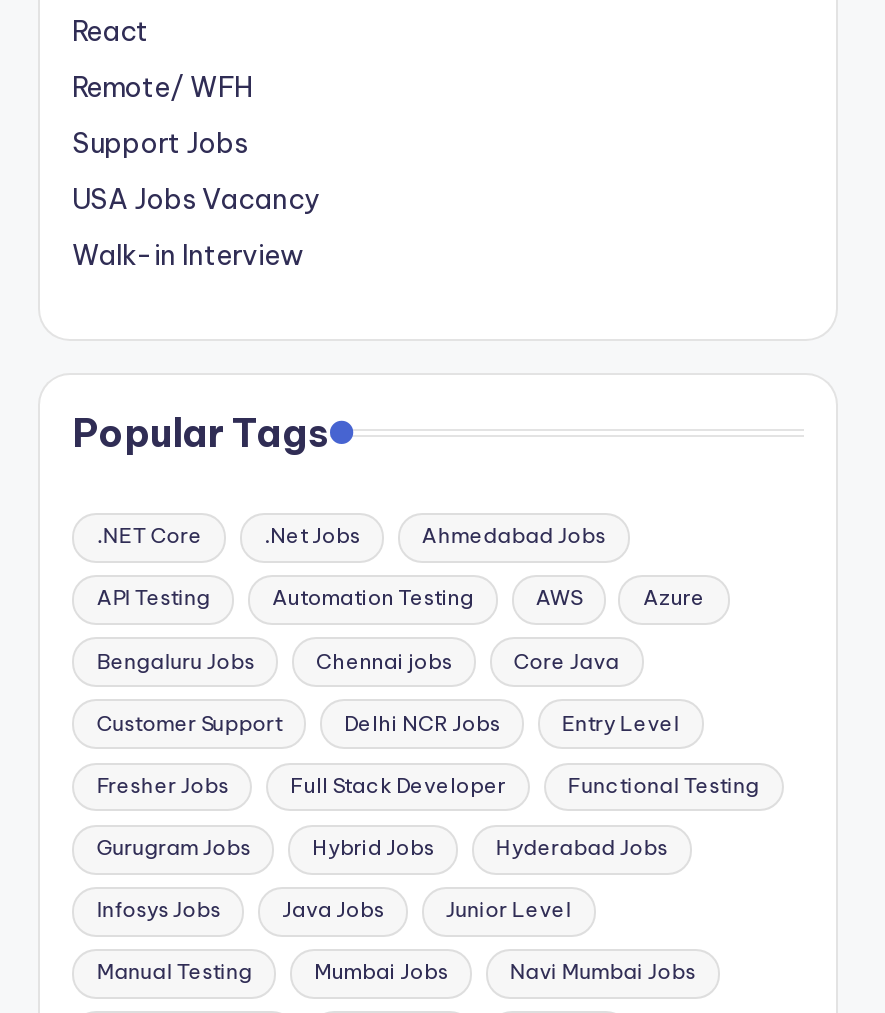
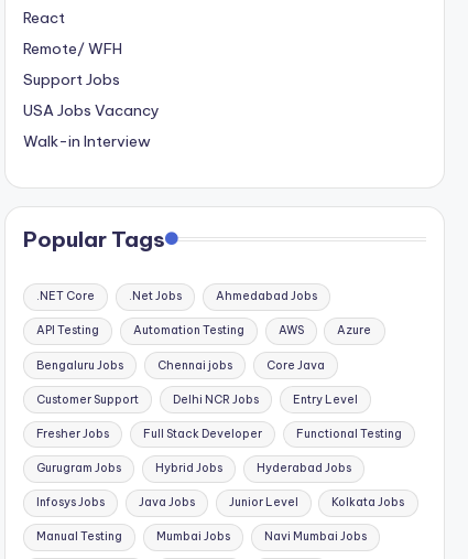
none -> [332,495,405,510] Kolkata Jobs

